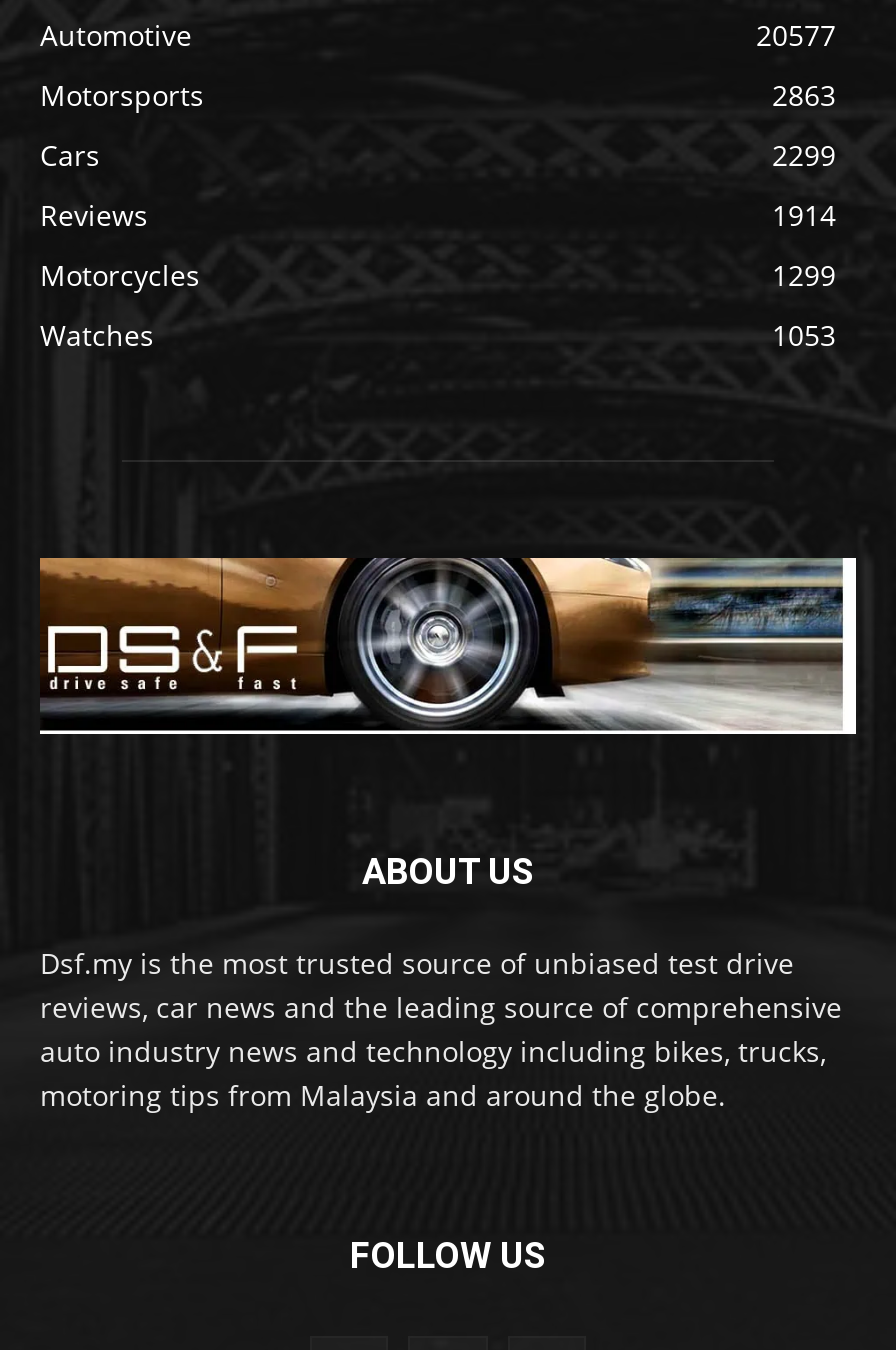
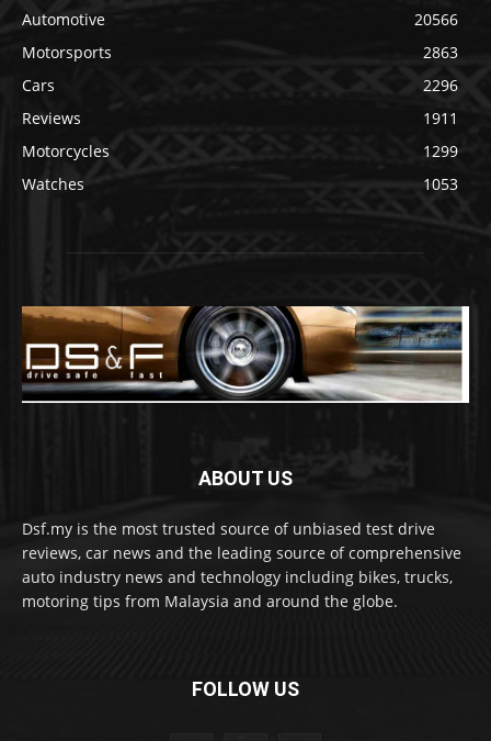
[756,16,836,54] 20577 -> [414,9,458,30] 20566
[772,136,836,174] 2299 -> [423,75,458,96] 2296
[772,196,836,234] 1914 -> [423,108,458,129] 1911

